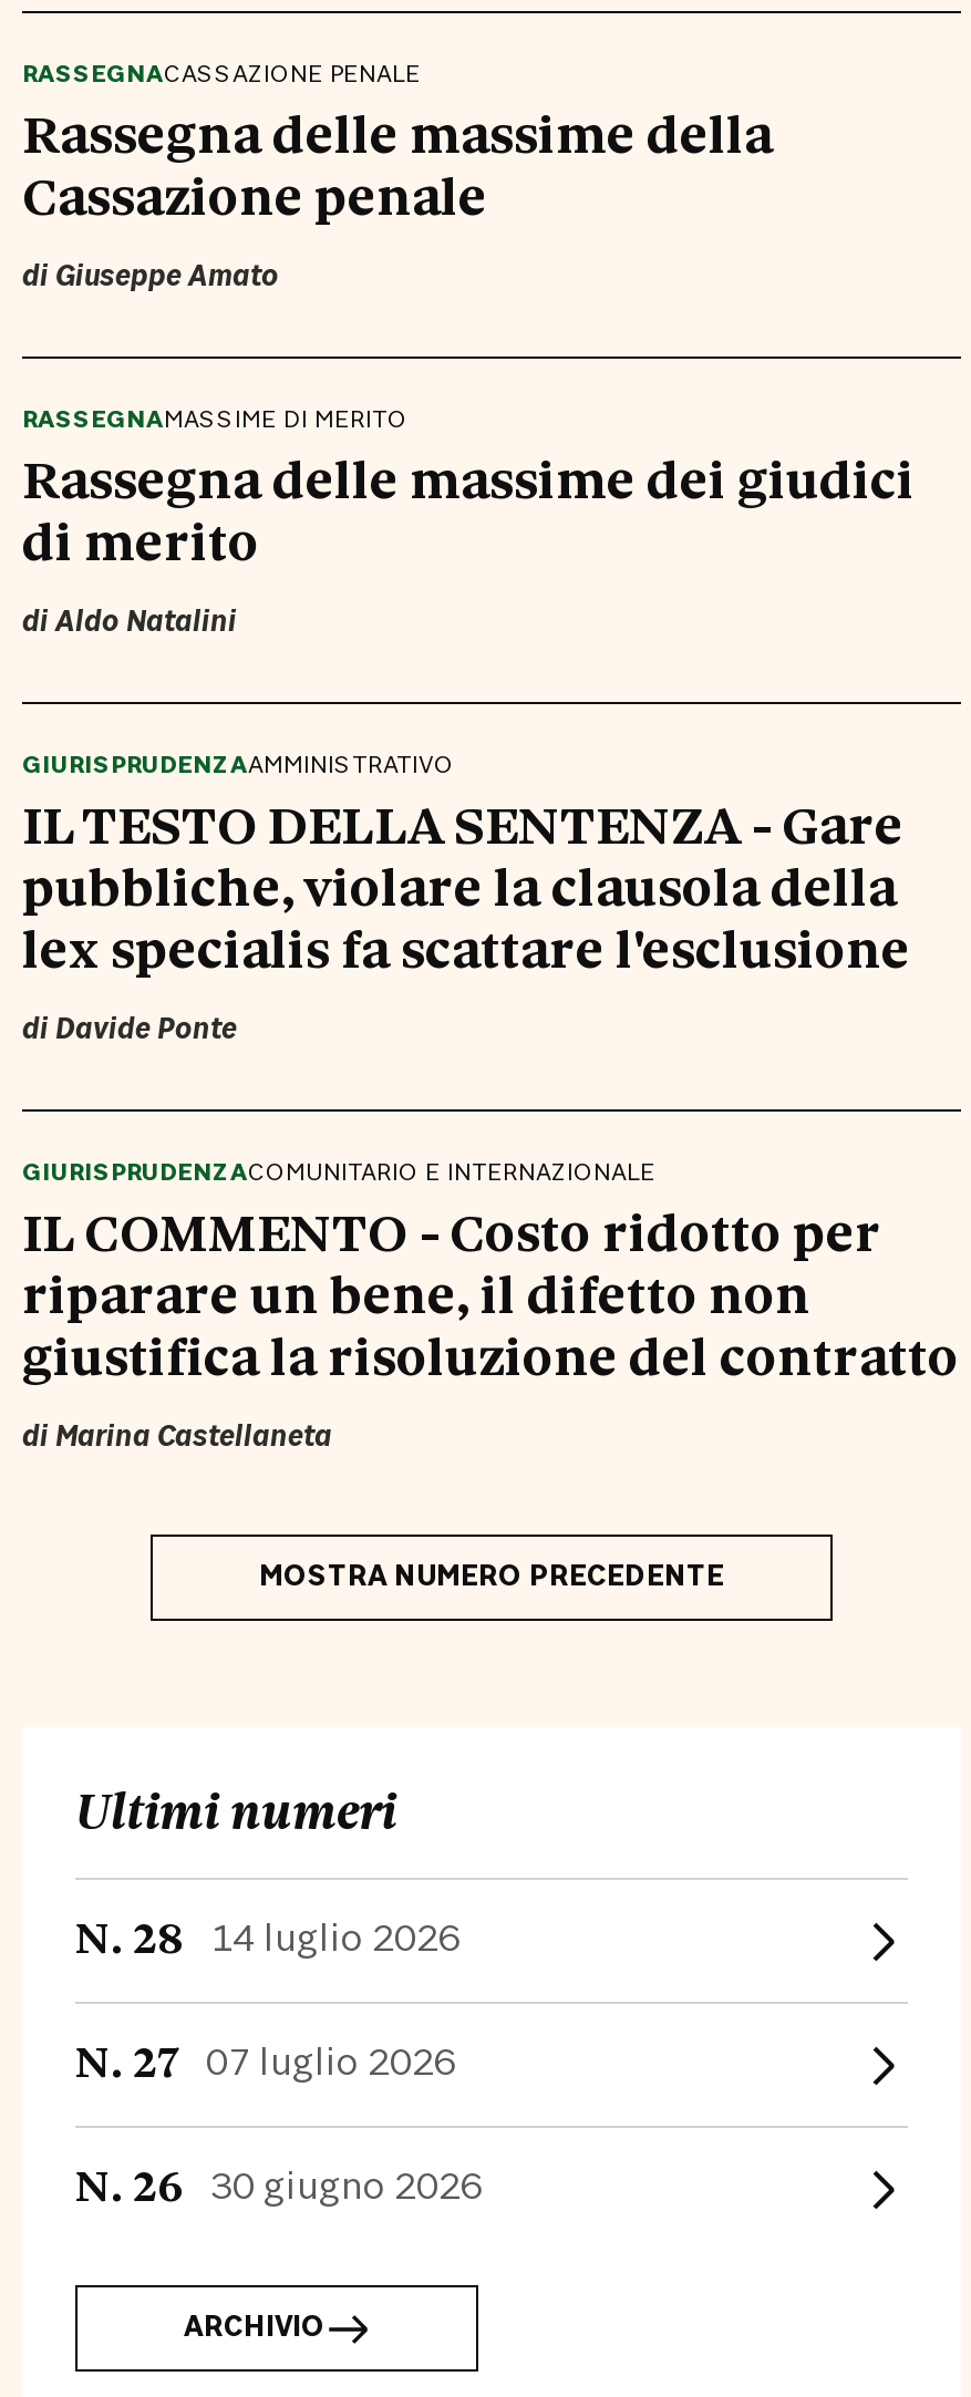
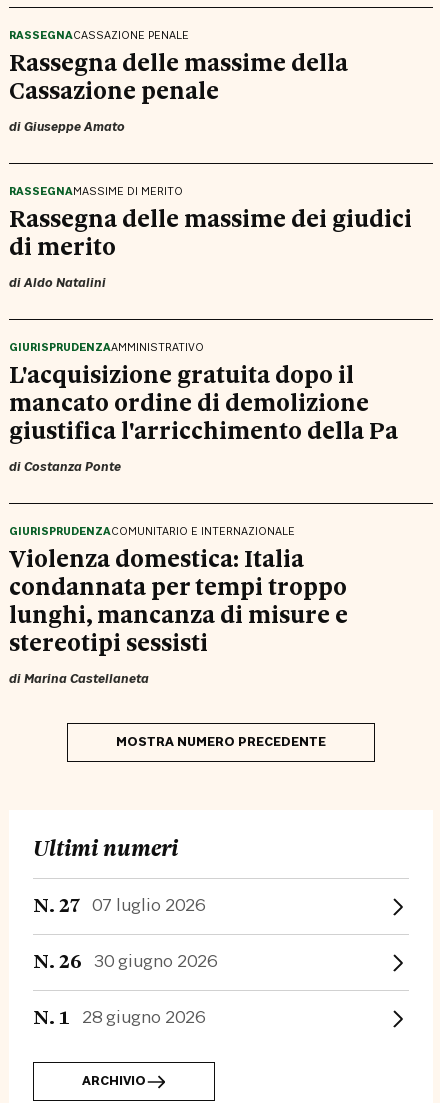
[22,784,910,1047] IL TESTO DELLA SENTENZA - Gare | pubbliche, violare la clausola della | lex specialis fa scattare l'esclusione | di Davide Ponte -> [9,356,398,475] L'acquisizione gratuita dopo il | mancato ordine di demolizione | giustifica l'arricchimento della Pa | di Costanza Ponte
[22,1191,959,1391] IL COMMENTO - Costo ridotto per | riparare un bene, il difetto non | giustifica la risoluzione del contratto -> [9,540,348,658] Violenza domestica: Italia | condannata per tempi troppo | lunghi, mancanza di misure e | stereotipi sessisti
[75,1901,461,1965] N. 28 14 luglio 2026 -> none
moved [75,2025,483,2213] -> [33,888,217,973]: N. 27 07 luglio 2026 | N. 26 30 giugno 2026
none -> [33,1000,205,1029] N. 1 28 giugno 2026

